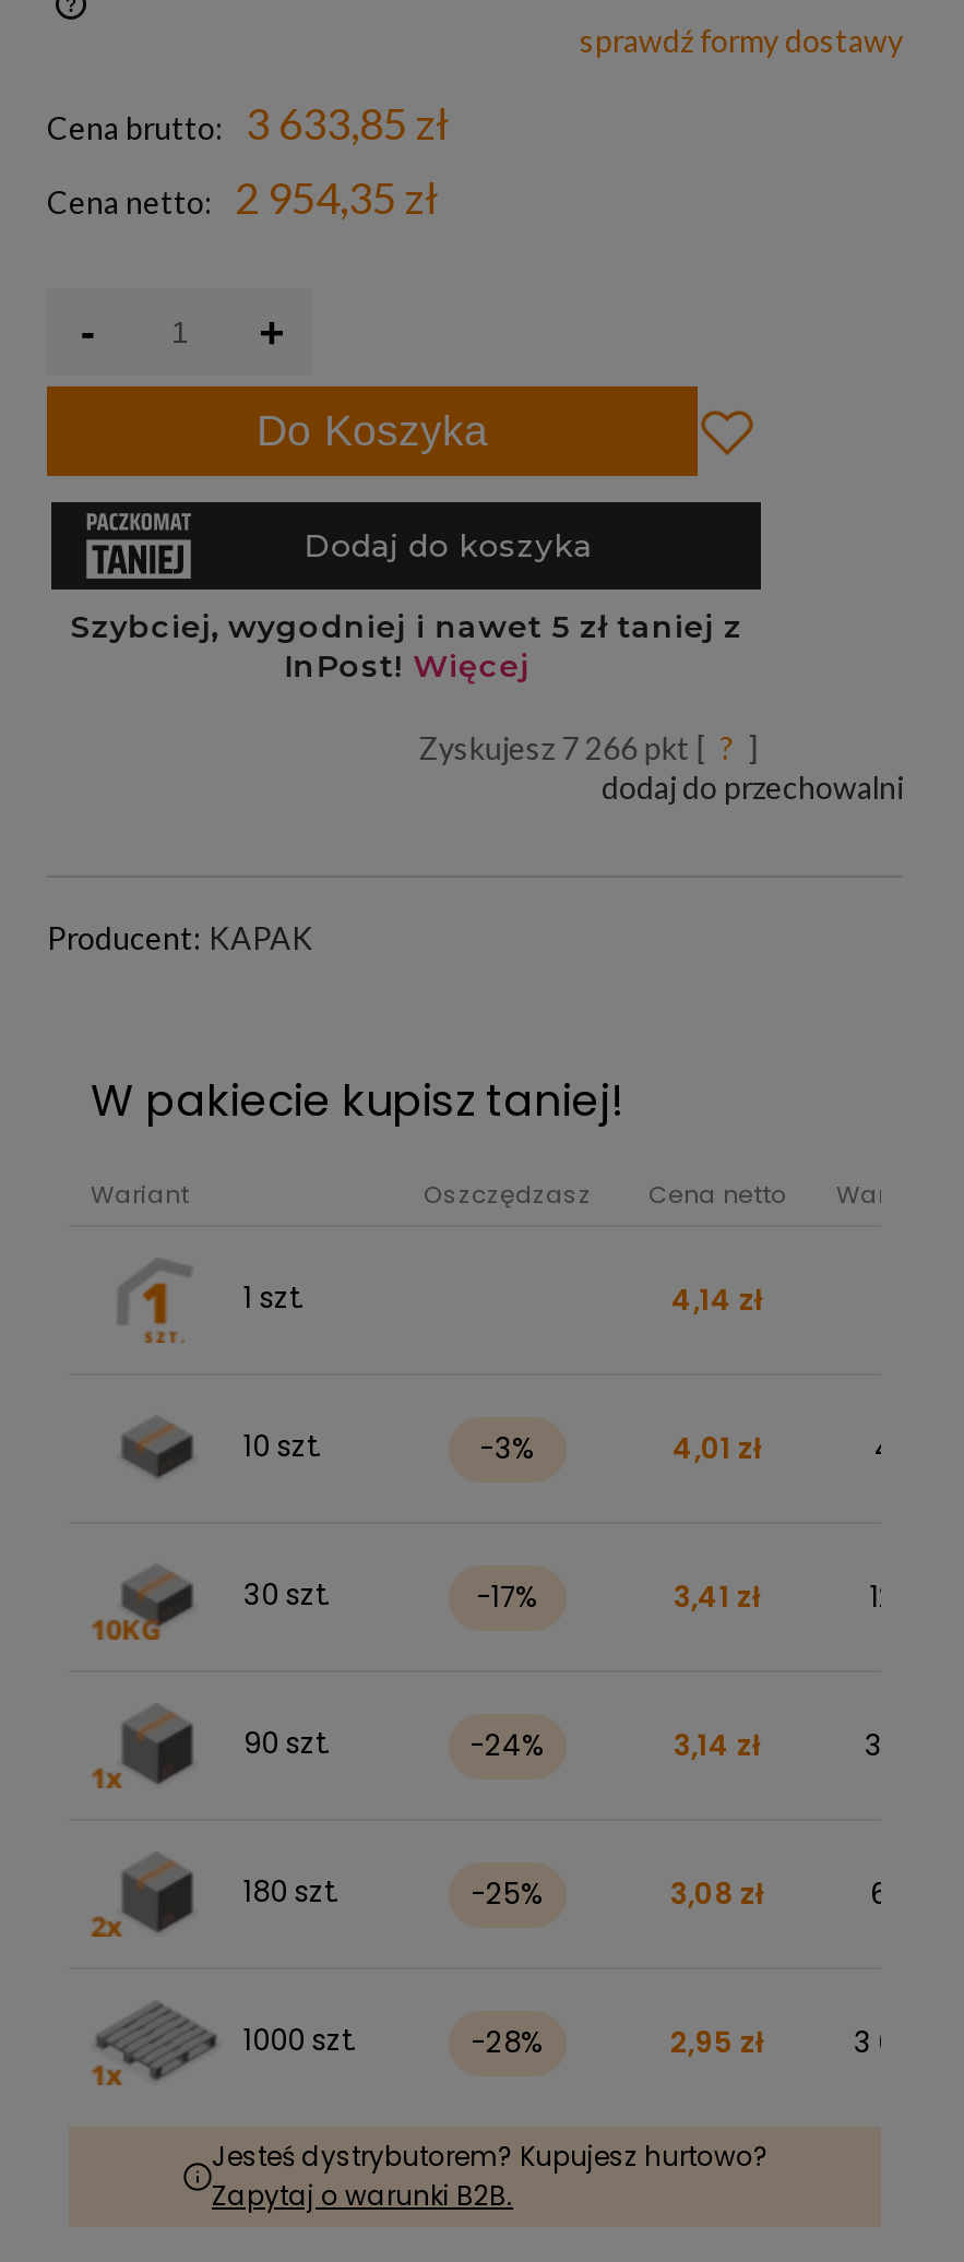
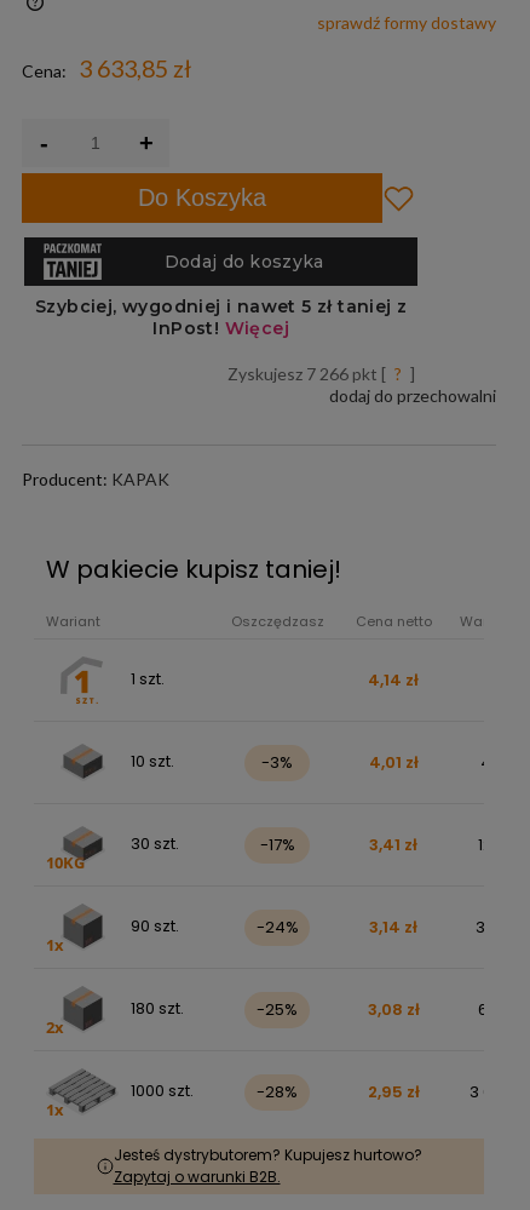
[47,97,449,222] Cena brutto: 3 633,85 zł | Cena netto: 2 954,35 zł -> [22,54,191,82] Cena: 3 633,85 zł

